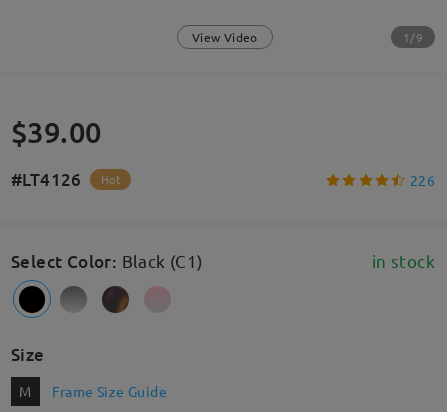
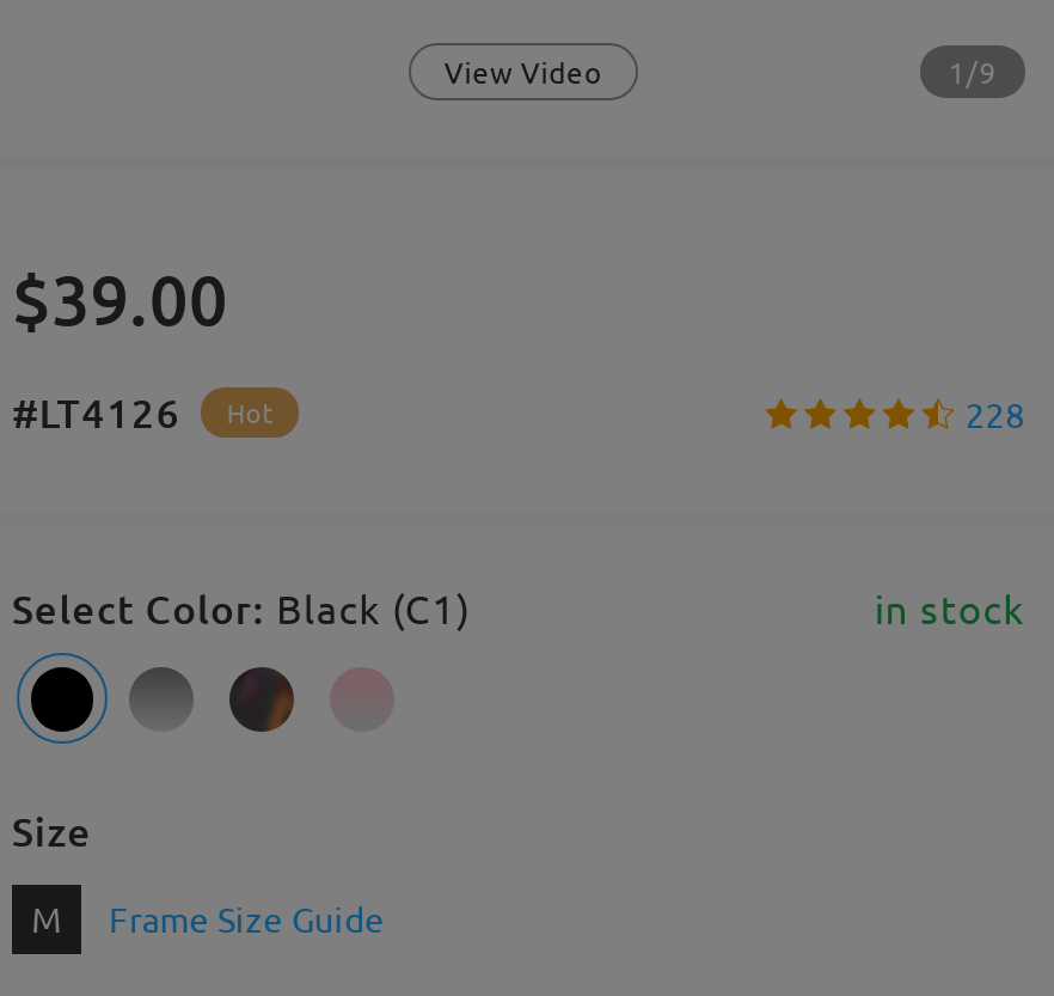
[410,170,435,188] 226 -> [965,391,1026,434] 228

